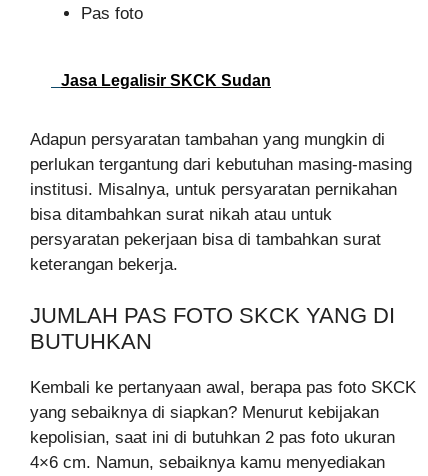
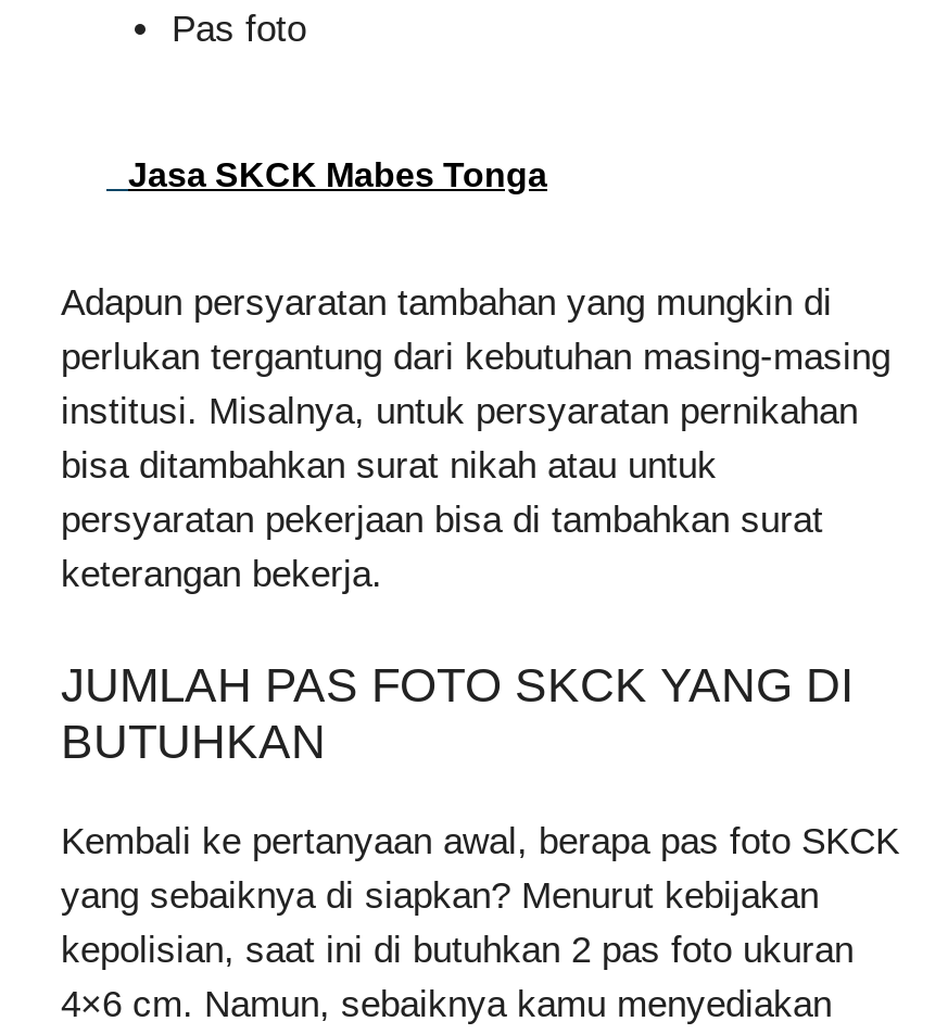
[61,72,271,89] Jasa Legalisir SKCK Sudan -> [128,157,547,194] Jasa SKCK Mabes Tonga

